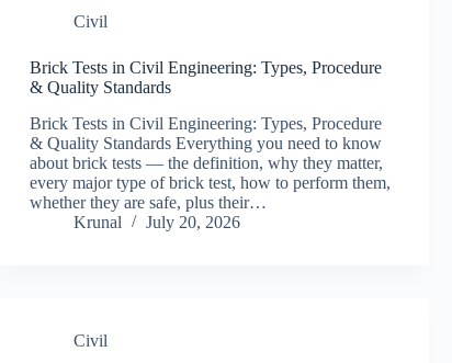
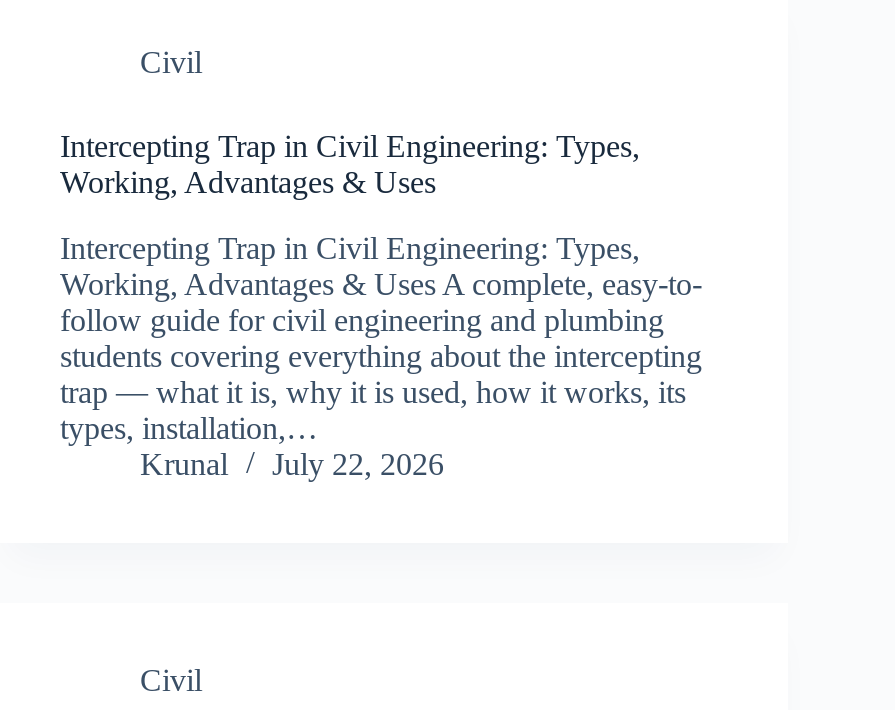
[30,59,382,97] Brick Tests in Civil Engineering: Types, Procedure | & Quality Standards -> [60,130,640,200] Intercepting Trap in Civil Engineering: Types, | Working, Advantages & Uses
[30,114,391,212] Brick Tests in Civil Engineering: Types, Procedure | & Quality Standards Everything you need to know | about brick tests — the definition, why they matter, | every major type of brick test, how to perform them, | whether they are safe, plus their… -> [60,231,702,445] Intercepting Trap in Civil Engineering: Types, | Working, Advantages & Uses A complete, easy-to- | follow guide for civil engineering and plumbing | students covering everything about the intercepting | trap — what it is, why it is used, how it works, its | types, installation,…
[74,213,240,232] Krunal July 20, 2026 -> [140,447,444,481] Krunal July 22, 2026

